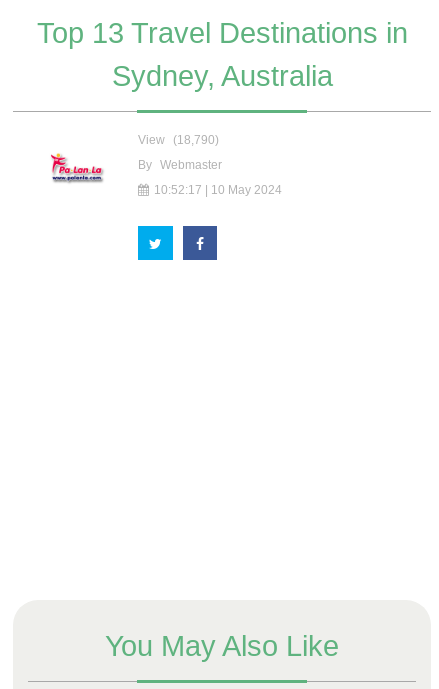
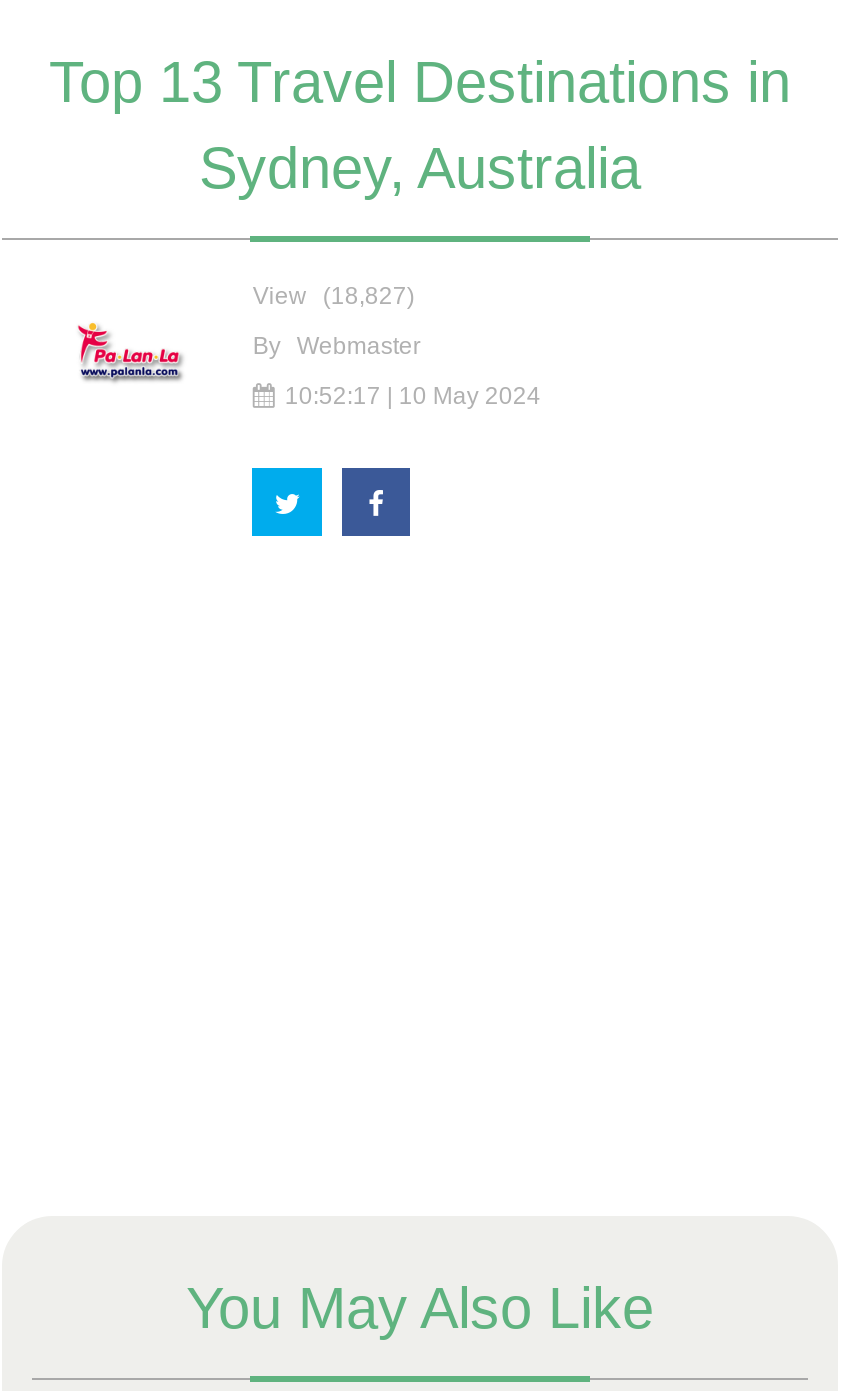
[138,133,219,147] View (18,790) -> [253,282,415,310] View (18,827)

